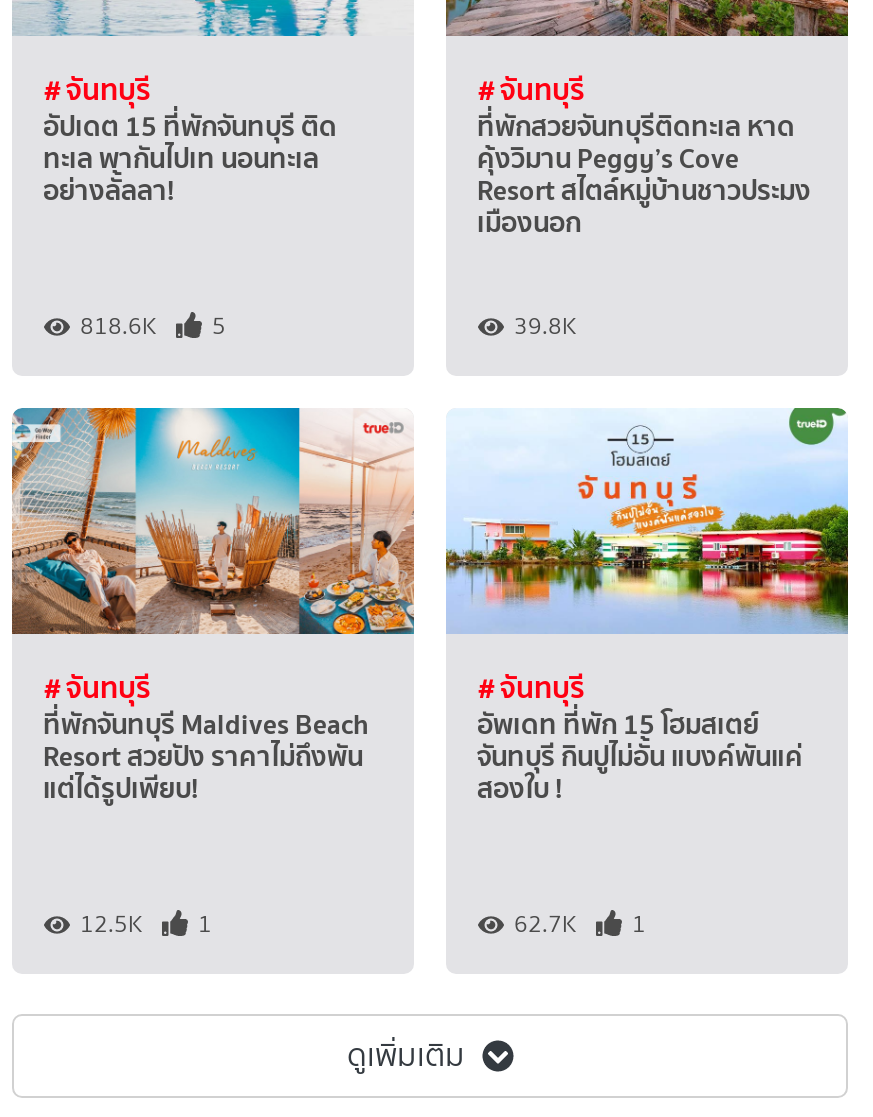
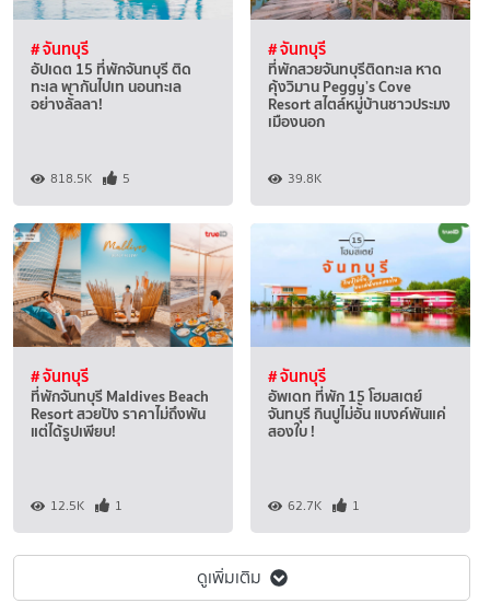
[80,309,226,345] 818.6K 5 -> [50,169,130,189] 818.5K 5

